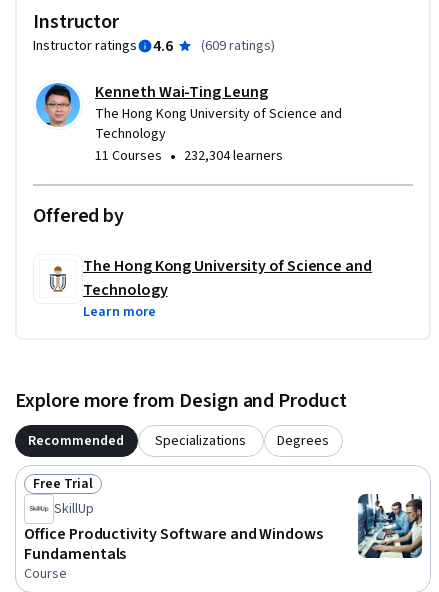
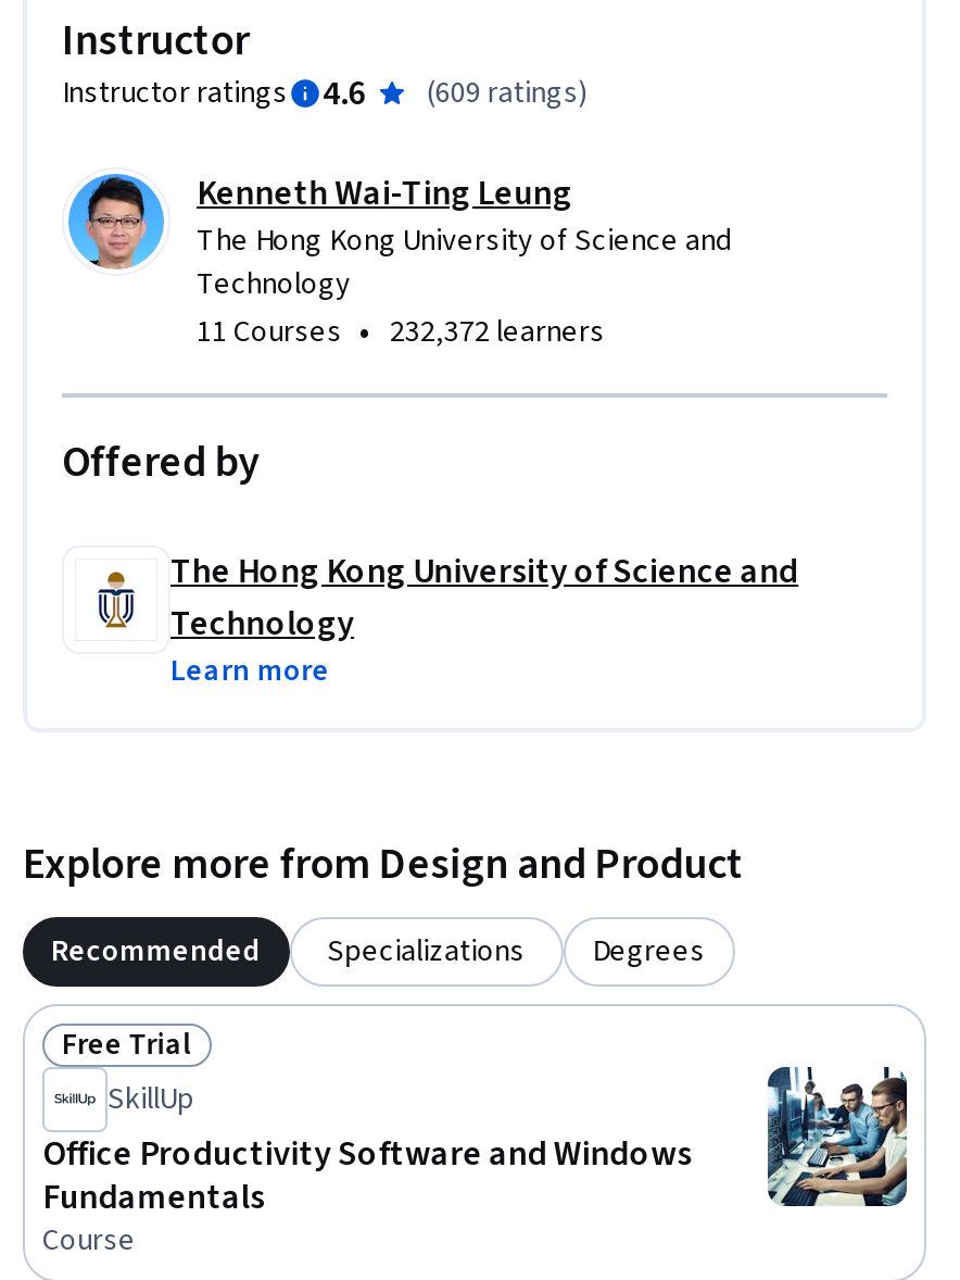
[95,145,283,167] 11 Courses • 232,304 learners -> [197,308,605,356] 11 Courses • 232,372 learners

